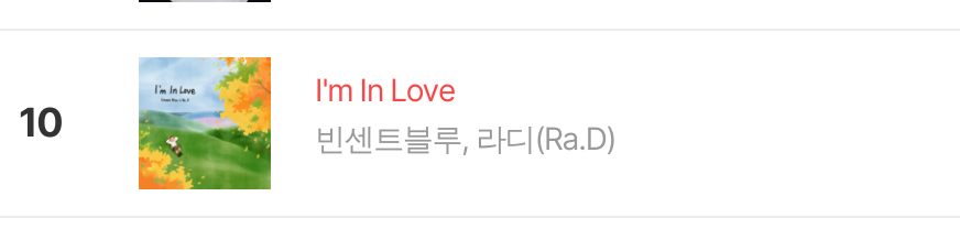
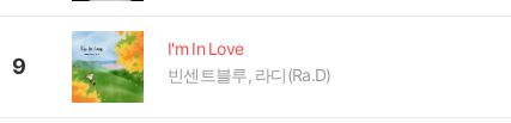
[19,99,61,145] 10 -> [11,54,25,79] 9

